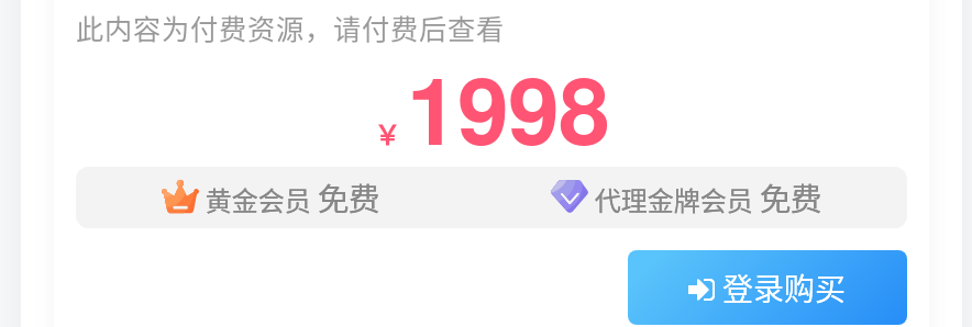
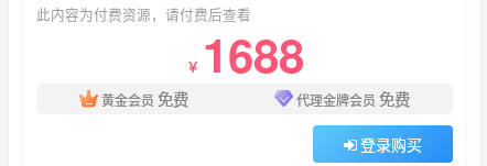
[374,41,609,172] ￥ 1998 -> [186,20,304,86] ￥ 1688

